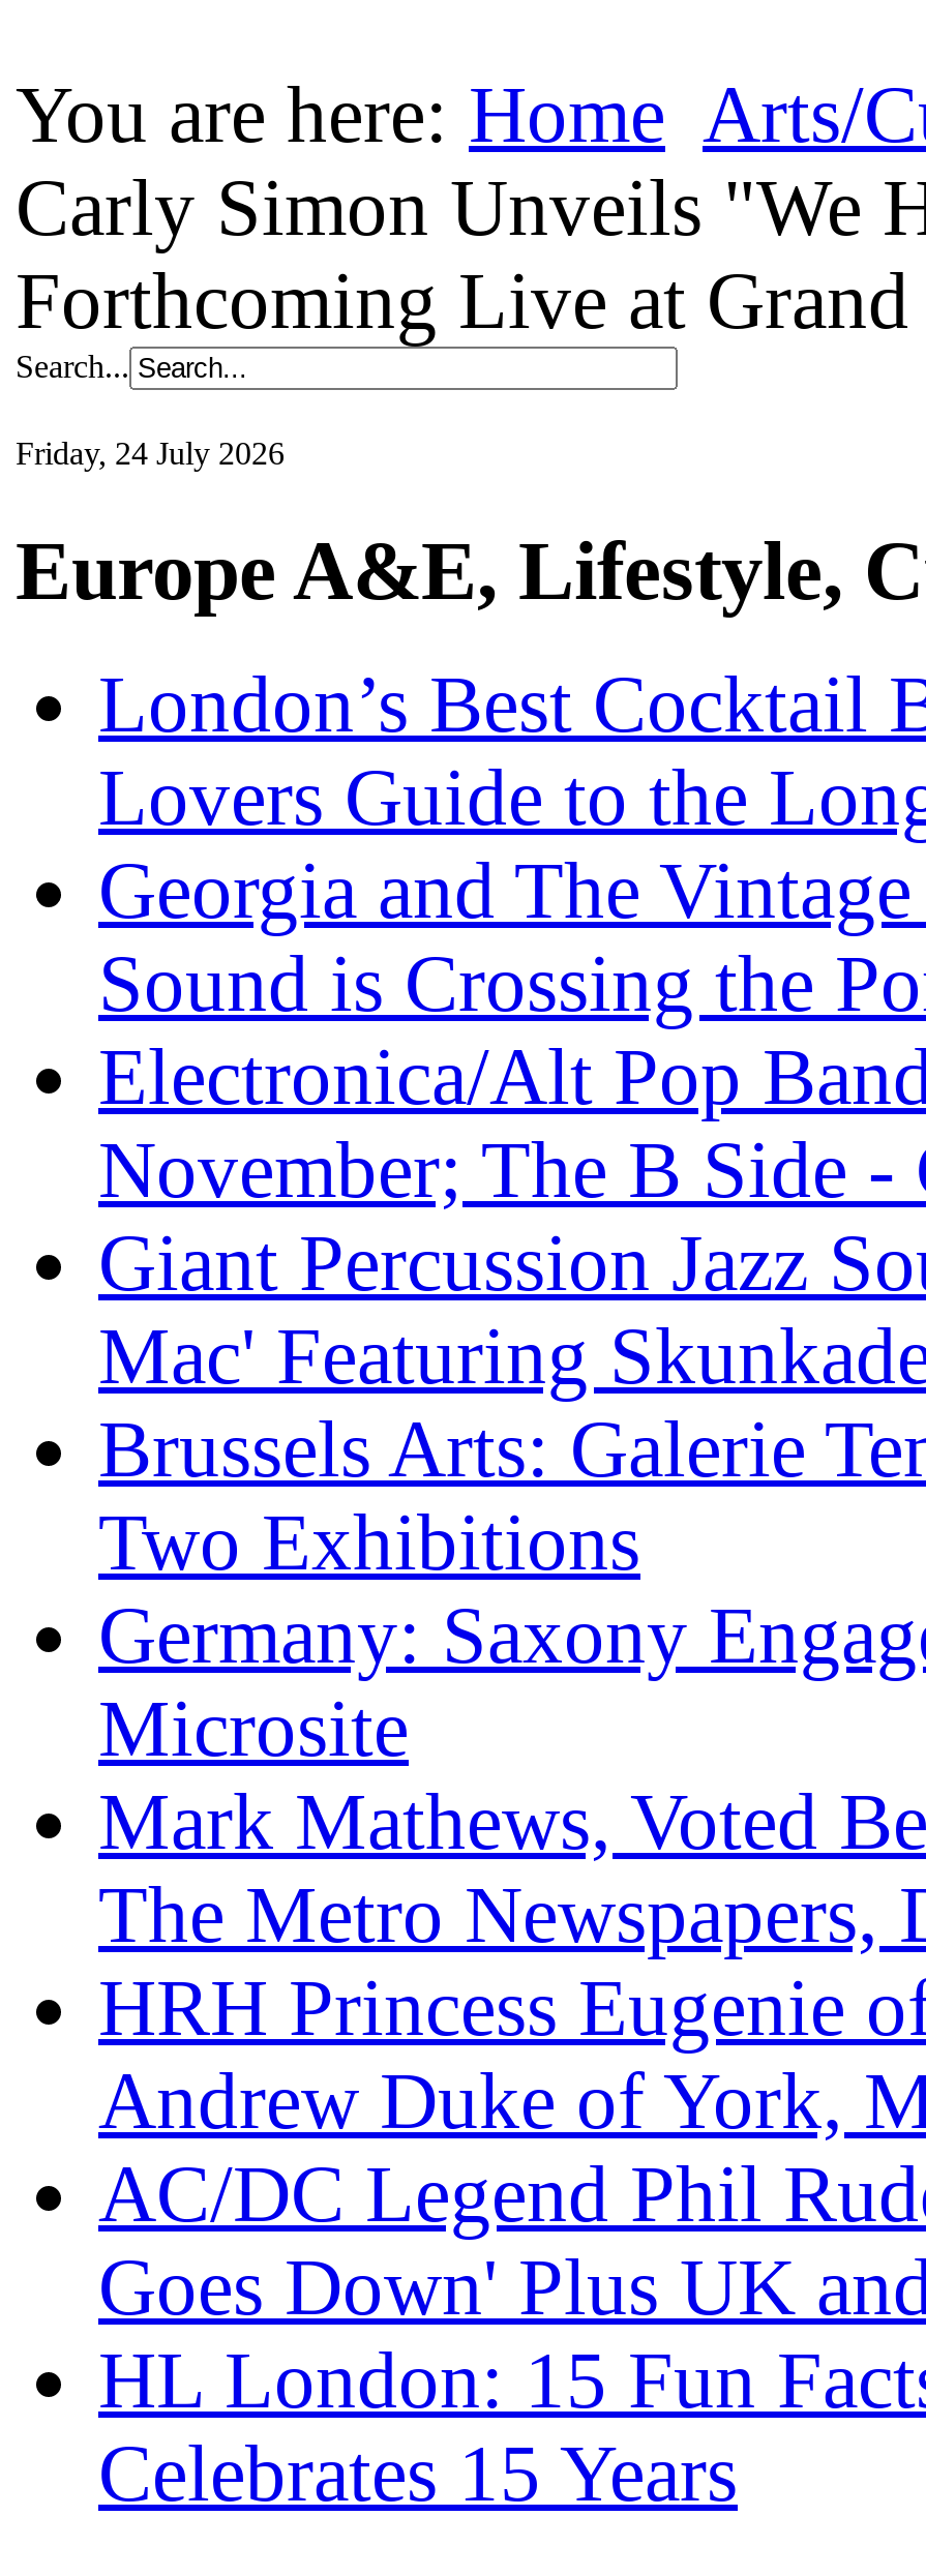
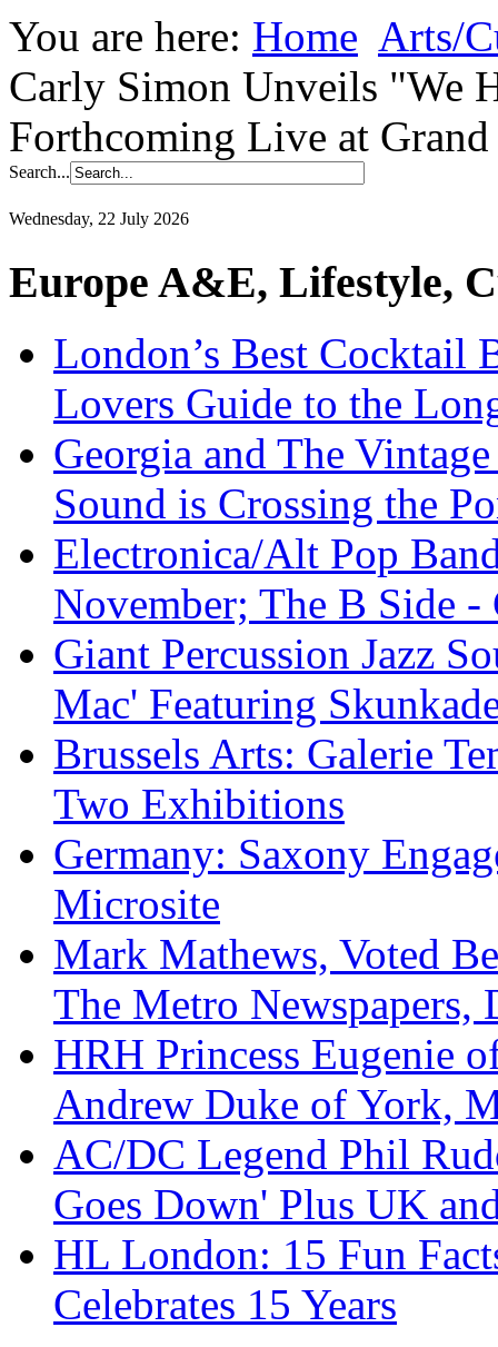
[16,436,285,471] Friday, 24 July 2026 -> [9,209,189,228] Wednesday, 22 July 2026

